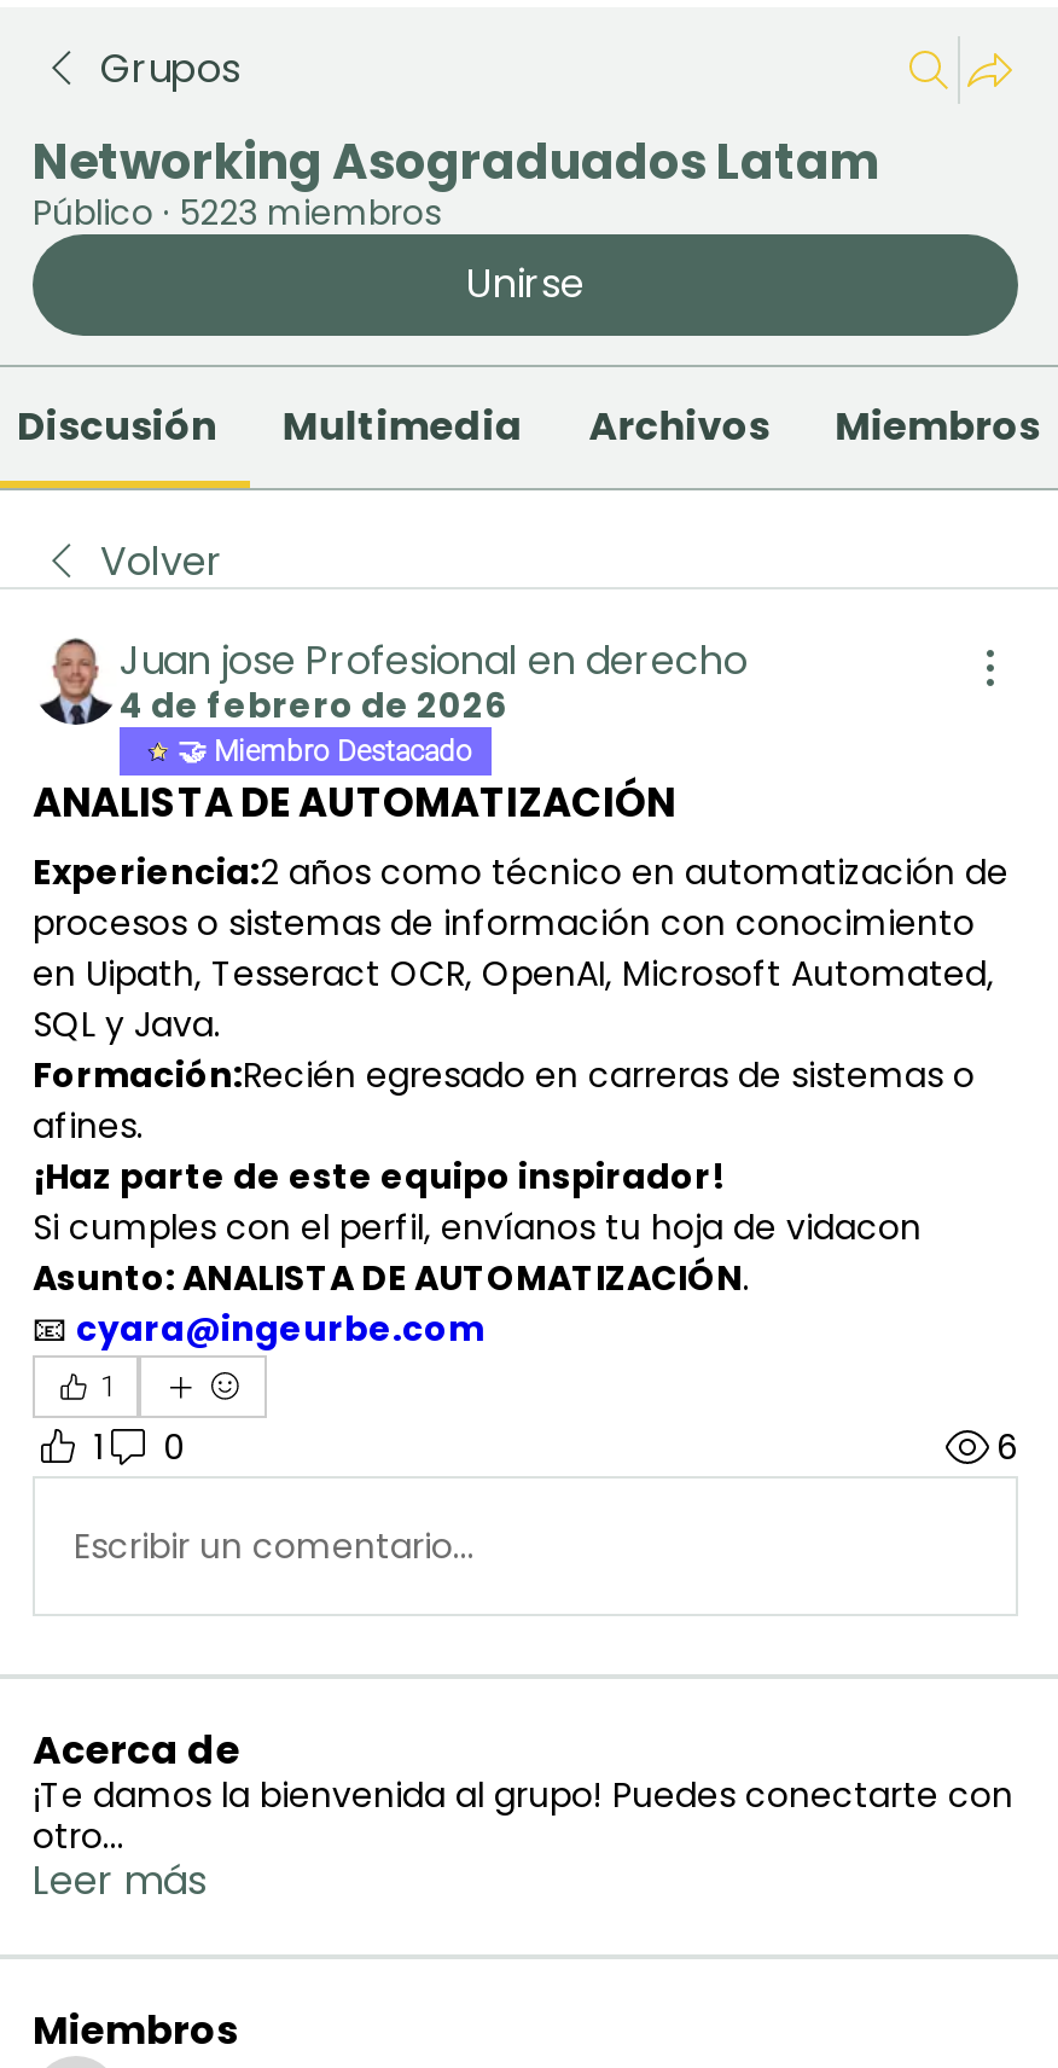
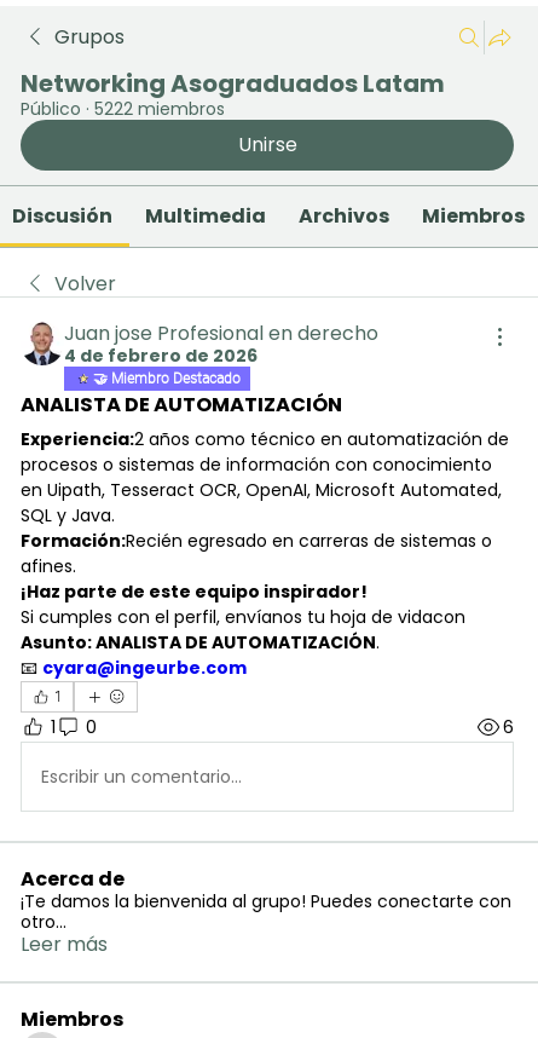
[33,188,441,237] Público · 5223 miembros -> [21,97,225,121] Público · 5222 miembros

